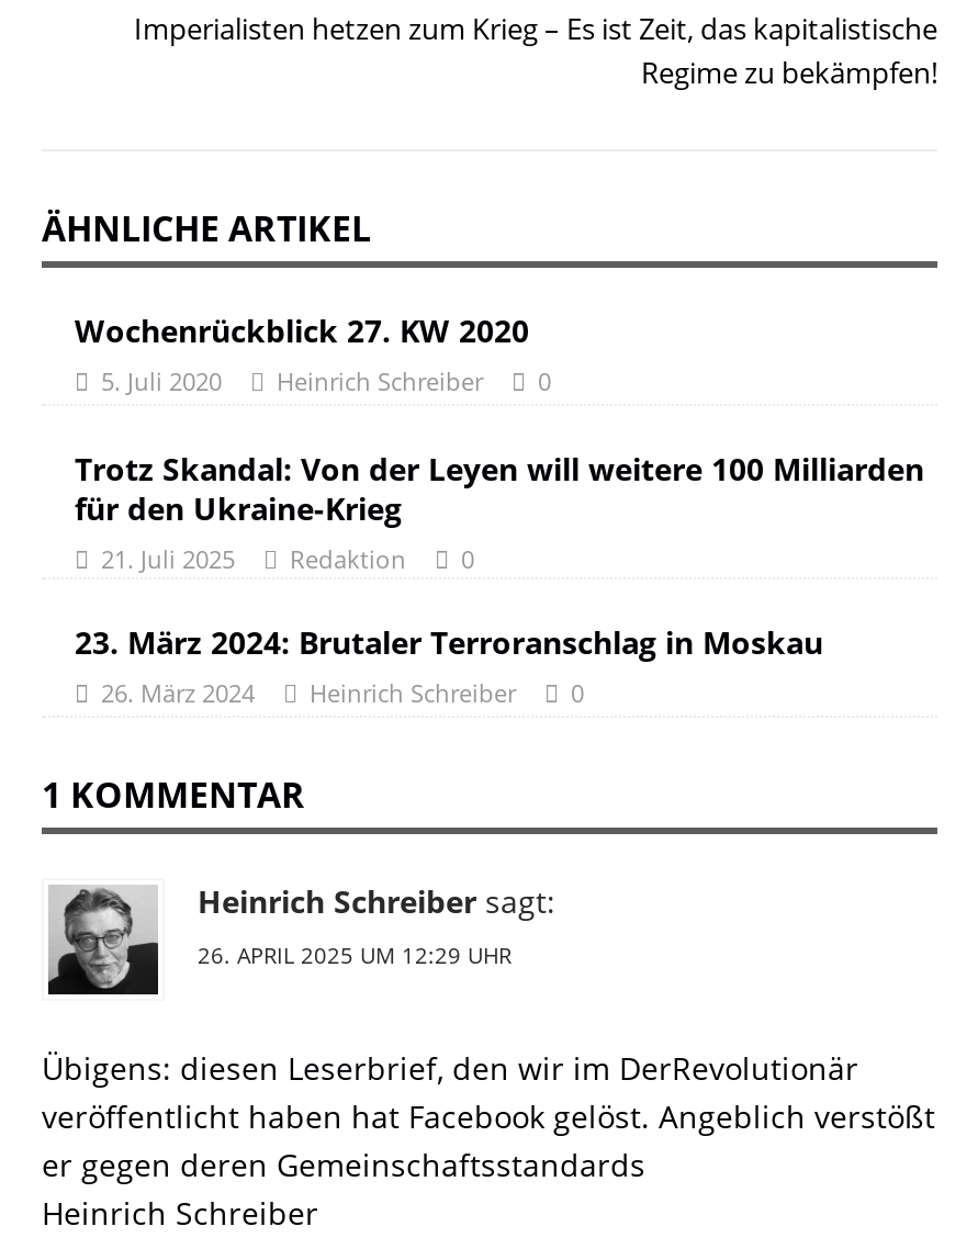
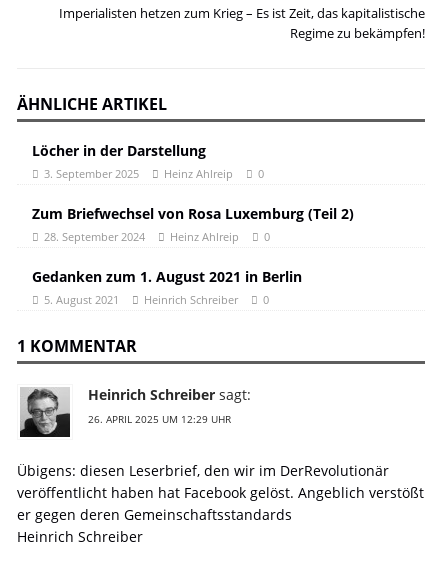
[75,310,529,397] Wochenrückblick 27. KW 2020 | 5. Juli 2020 | Heinrich Schreiber -> [32,141,233,181] Löcher in der Darstellung | 3. September 2025 | Heinz Ahlreip
[75,448,924,575] Trotz Skandal: Von der Leyen will weitere 100 Milliarden | für den Ukraine-Krieg | 21. Juli 2025 | Redaktion -> [32,204,354,244] Zum Briefwechsel von Rosa Luxemburg (Teil 2) | 28. September 2024 | Heinz Ahlreip
[75,621,823,709] 23. März 2024: Brutaler Terroranschlag in Moskau | 26. März 2024 -> [32,267,302,307] Gedanken zum 1. August 2021 in Berlin | 5. August 2021

